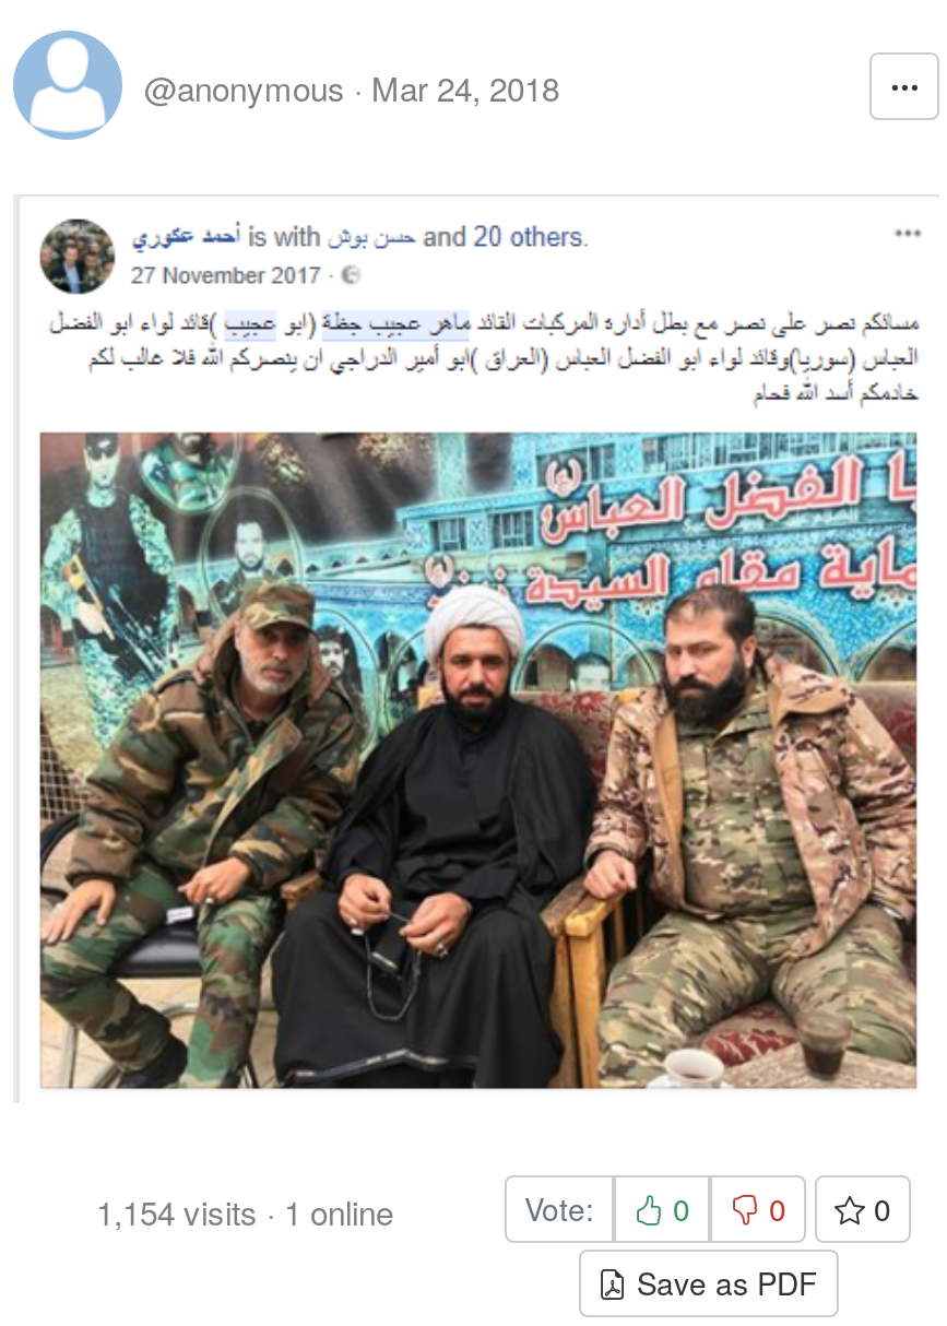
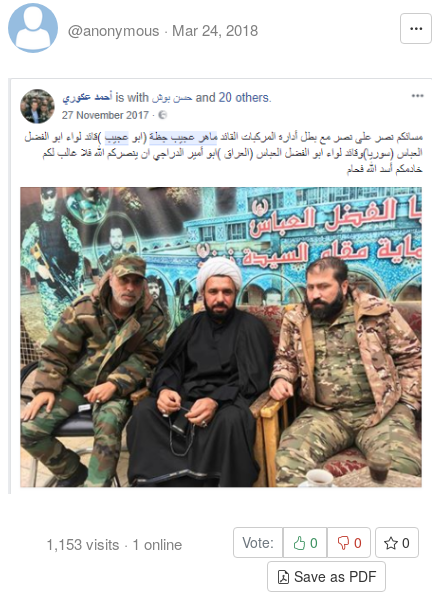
[96,1189,393,1235] 1,154 visits · 1 online -> [46,533,182,554] 1,153 visits · 1 online

